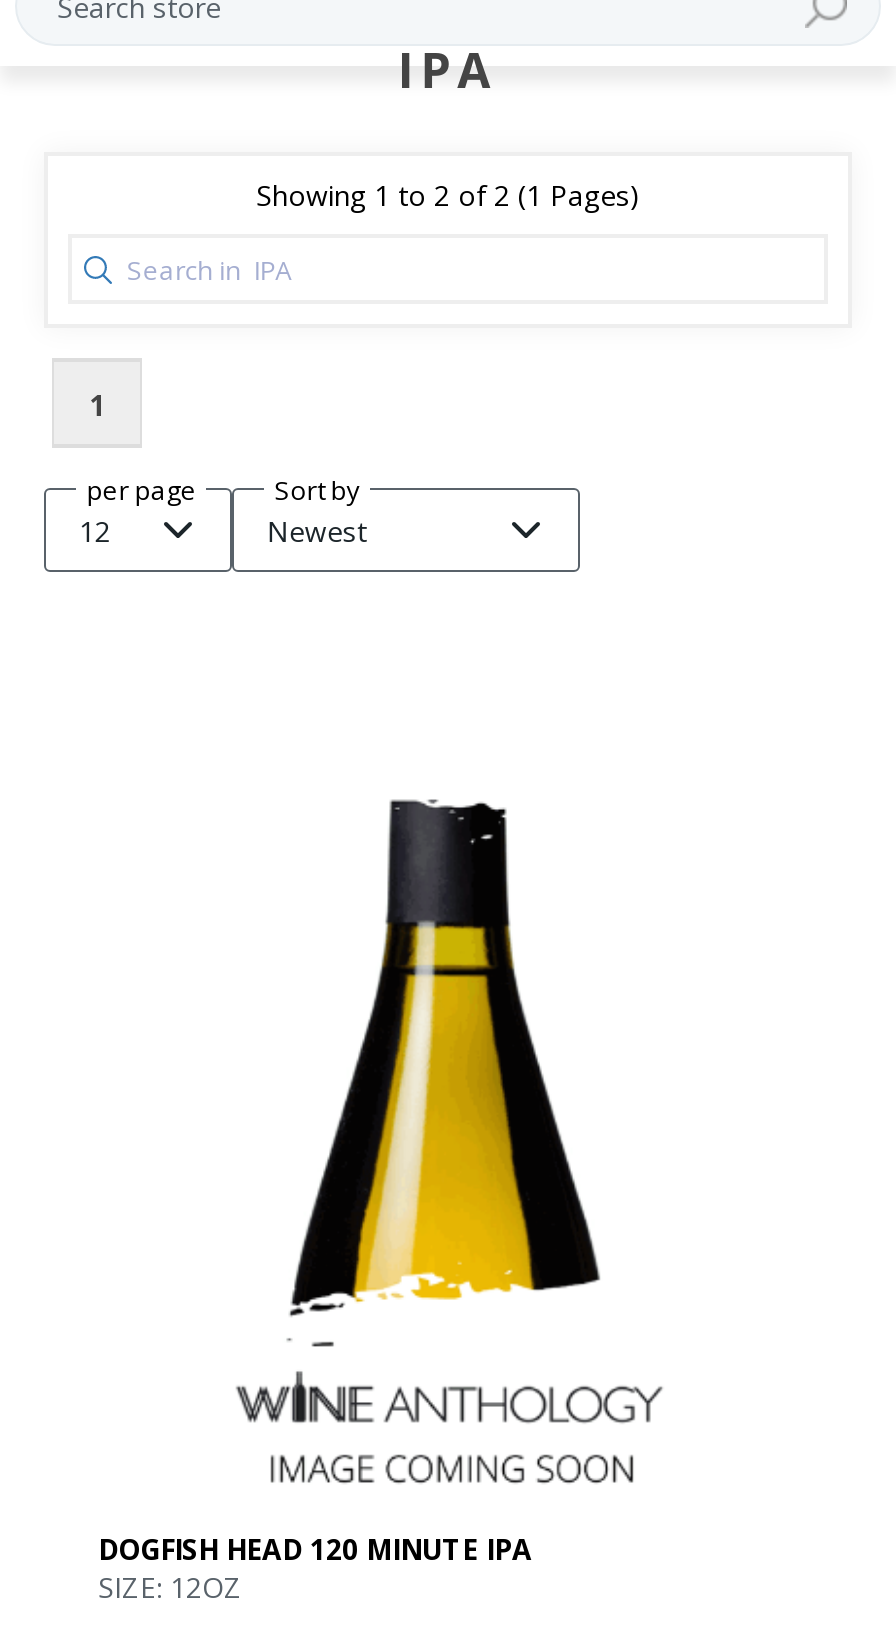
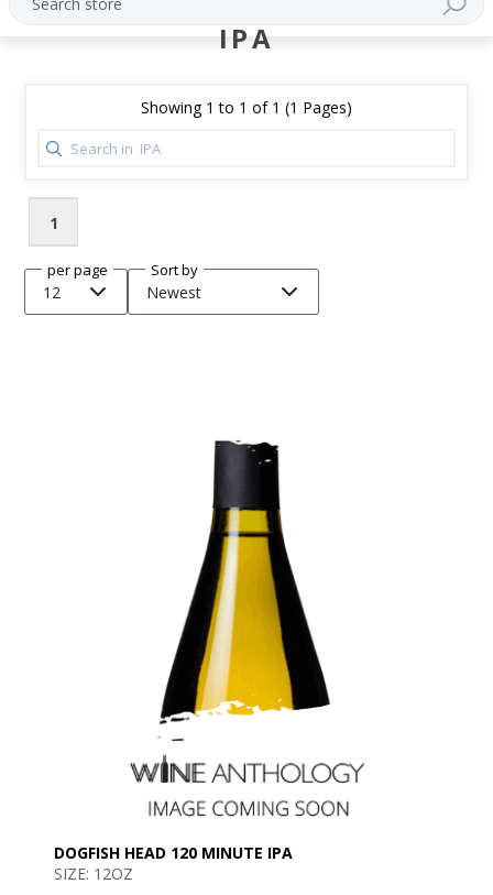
[256,176,640,214] Showing 1 to 2 of 2 (1 Pages) -> [141,97,352,118] Showing 1 to 1 of 1 (1 Pages)

